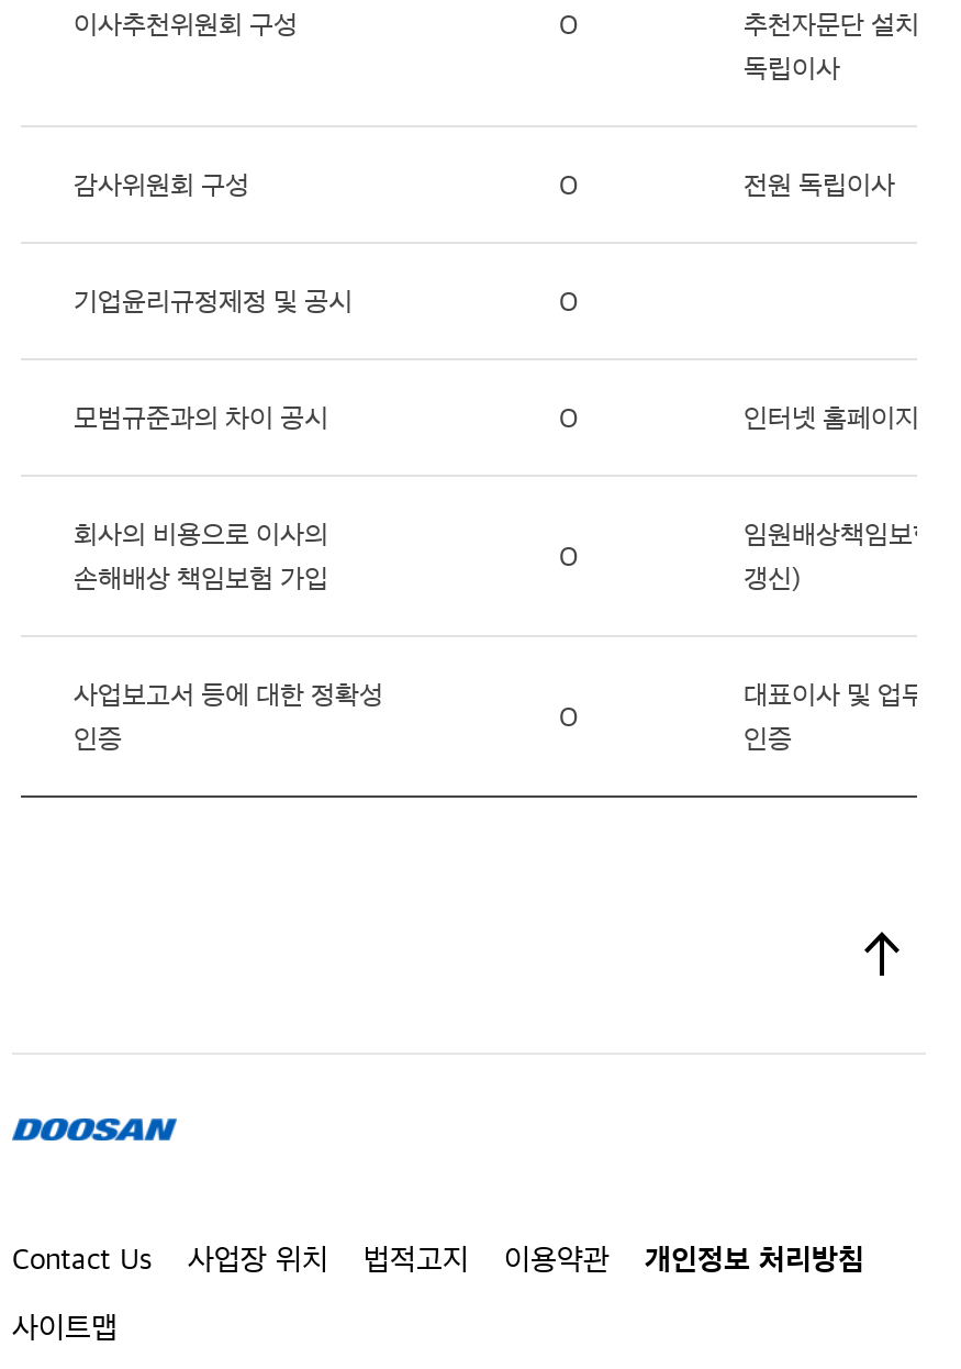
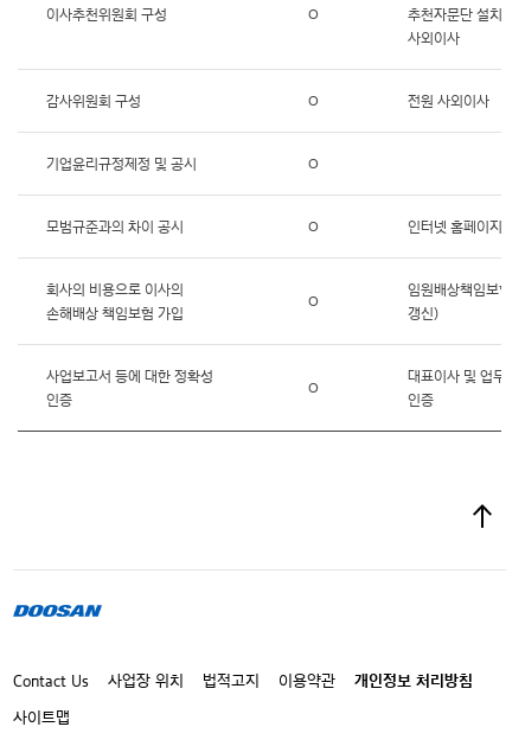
[744,55,840,81] 독립이사 -> [408,31,460,45] 사외이사
[744,171,895,198] 전원 독립이사 -> [408,94,489,108] 전원 사외이사

